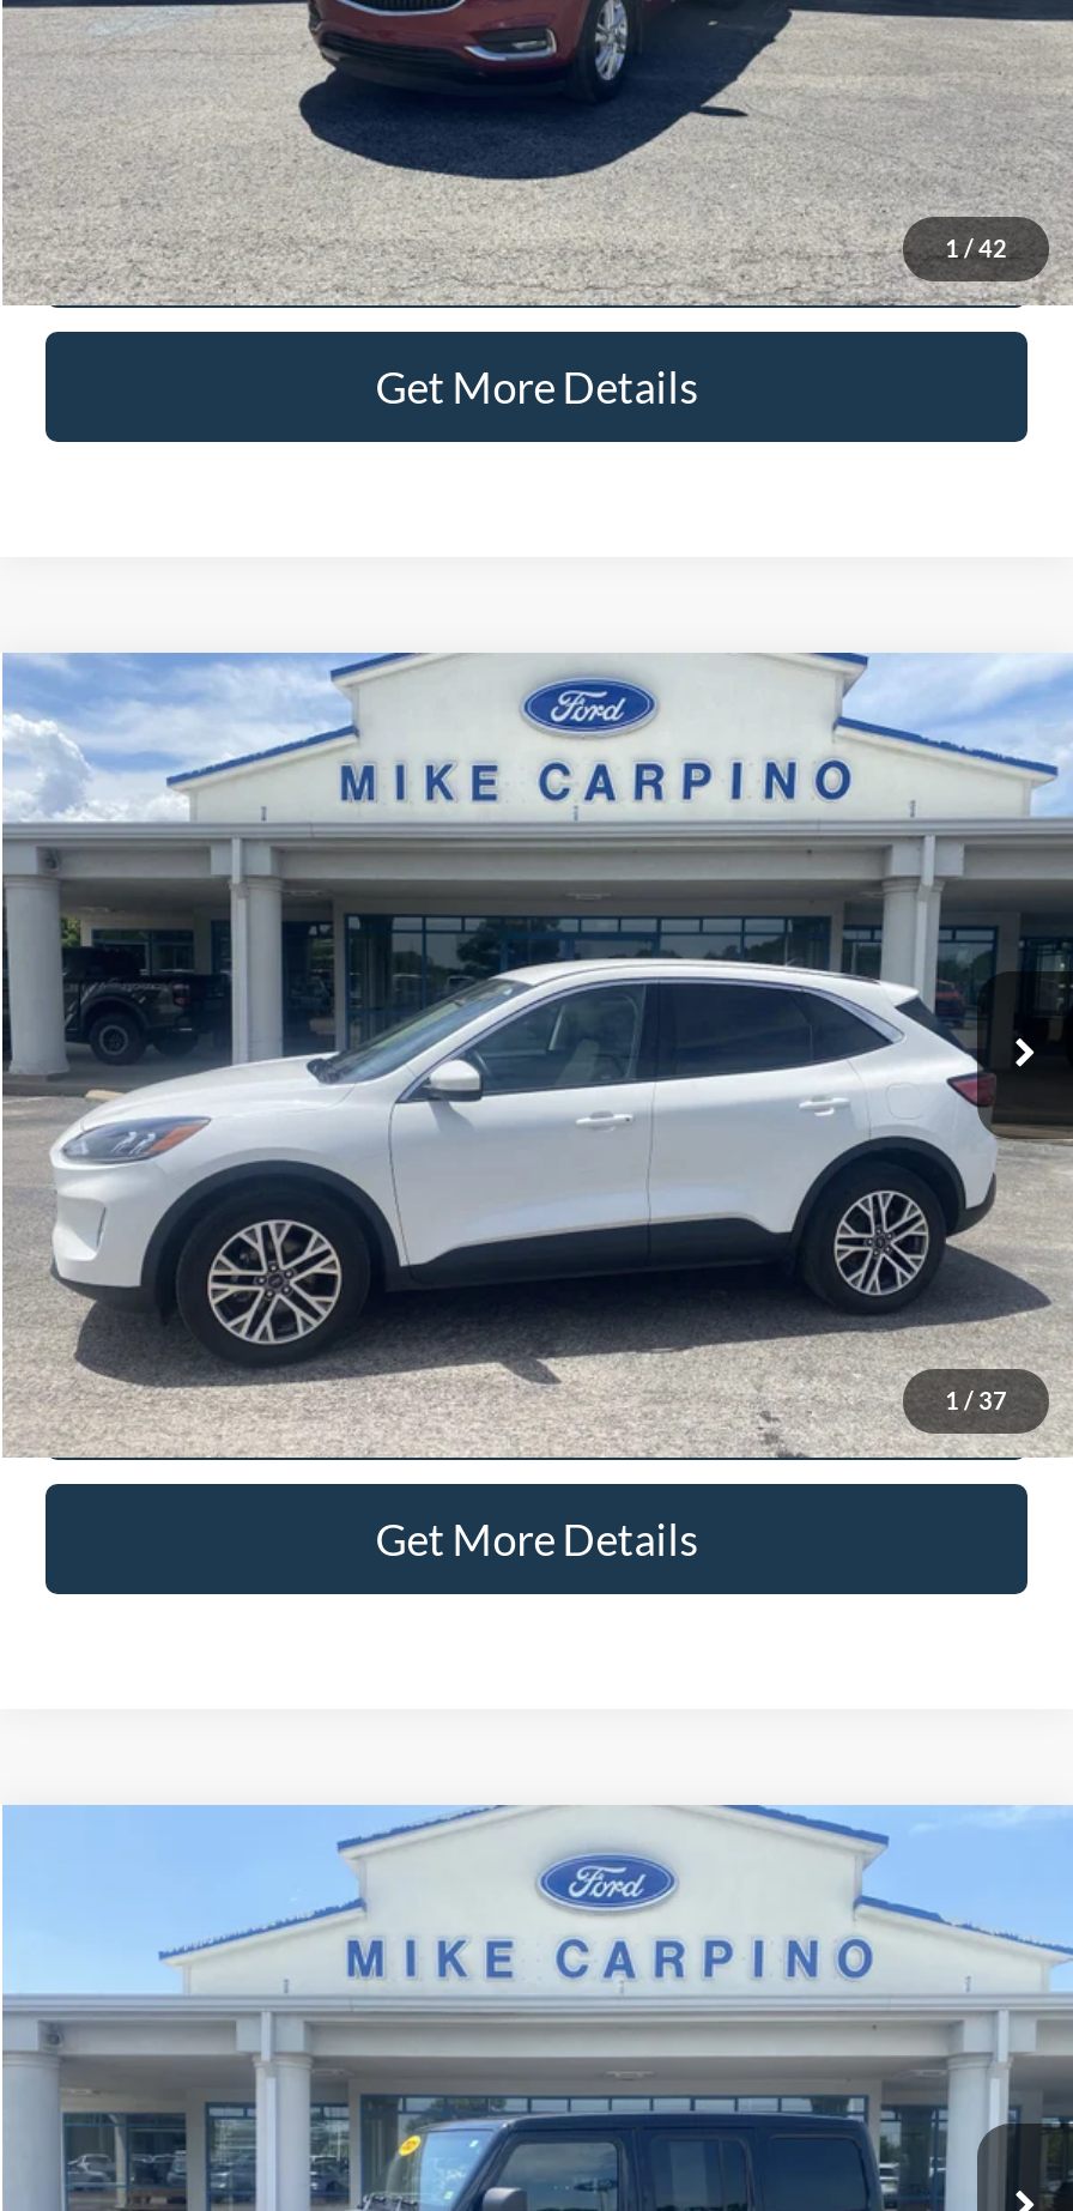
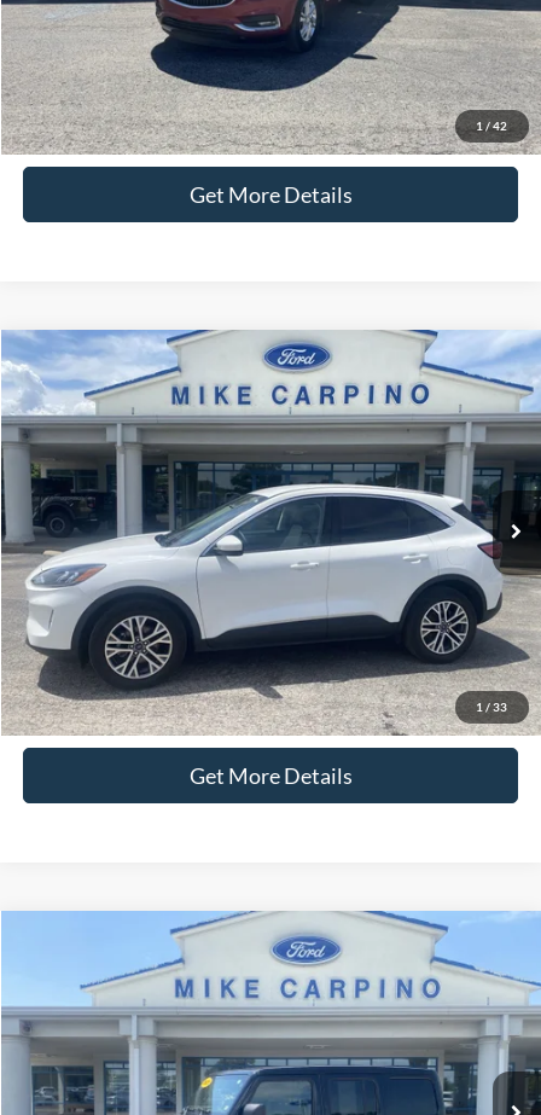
[945,1386,1007,1415] 1 / 37 -> [476,699,508,714] 1 / 33

